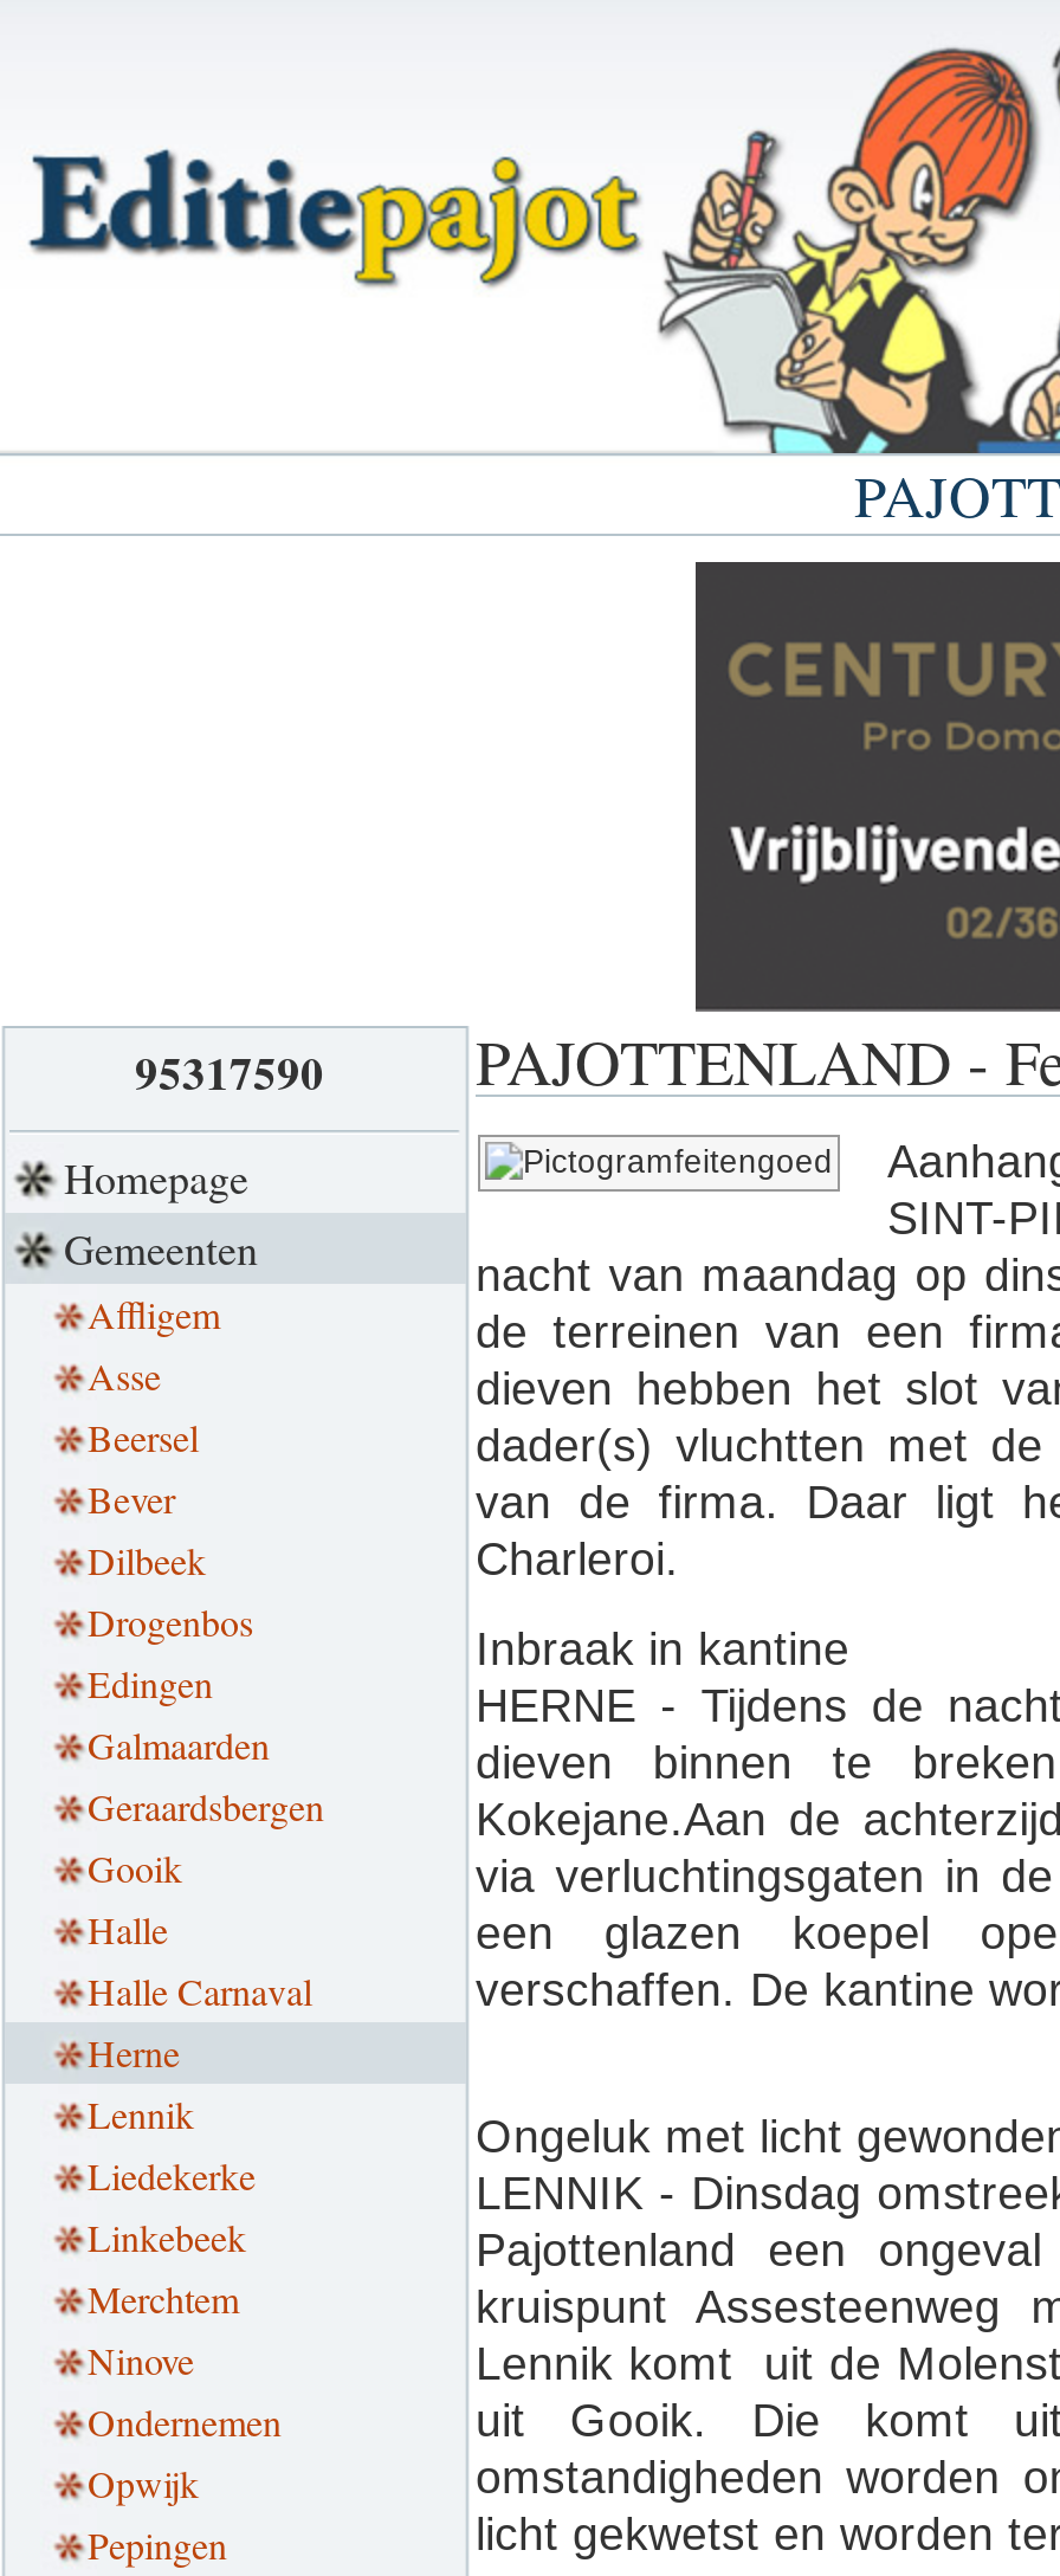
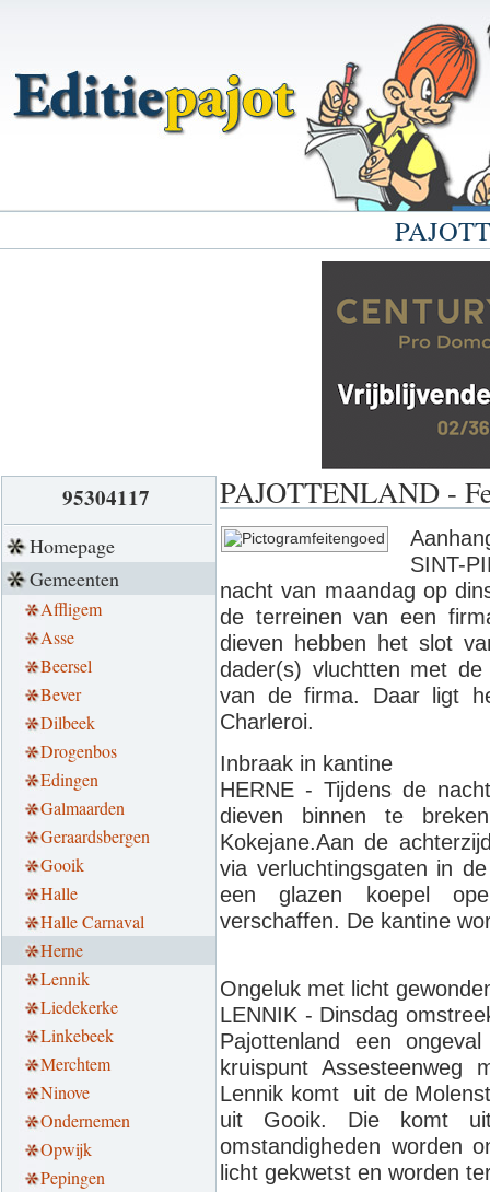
[135,1040,324,1104] 95317590 -> [62,482,150,512] 95304117

